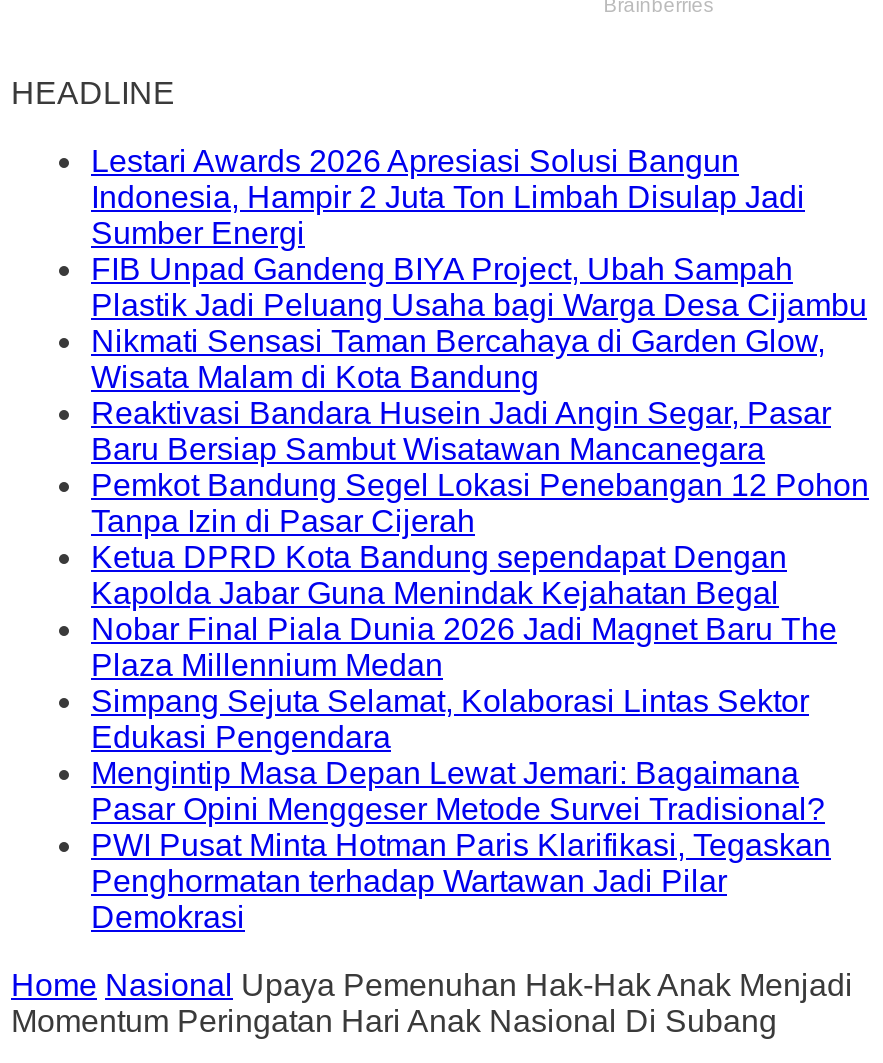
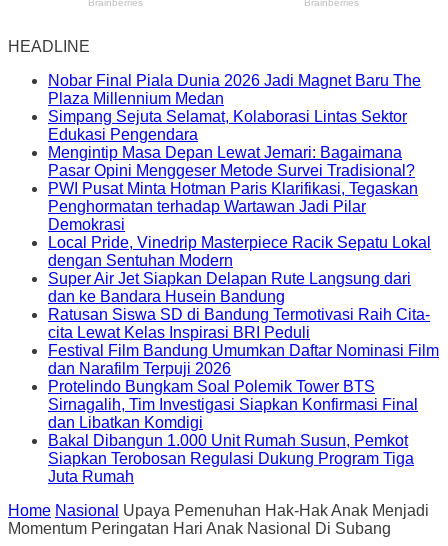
[91,144,869,610] Lestari Awards 2026 Apresiasi Solusi Bangun | Indonesia, Hampir 2 Juta Ton Limbah Disulap Jadi | Sumber Energi | FIB Unpad Gandeng BIYA Project, Ubah Sampah | Plastik Jadi Peluang Usaha bagi Warga Desa Cijambu | Nikmati Sensasi Taman Bercahaya di Garden Glow, | Wisata Malam di Kota Bandung | Reaktivasi Bandara Husein Jadi Angin Segar, Pasar | Baru Bersiap Sambut Wisatawan Mancanegara | Pemkot Bandung Segel Lokasi Penebangan 12 Pohon | Tanpa Izin di Pasar Cijerah | Ketua DPRD Kota Bandung sependapat Dengan | Kapolda Jabar Guna Menindak Kejahatan Begal -> none
moved [91,612,837,934] -> [48,72,421,233]: Nobar Final Piala Dunia 2026 Jadi Magnet Baru The | Plaza Millennium Medan | Simpang Sejuta Selamat, Kolaborasi Lintas Sektor | ... | Penghormatan terhadap Wartawan Jadi Pilar | Demokrasi
none -> [48,234,439,485] Local Pride, Vinedrip Masterpiece Racik Sepatu Lokal | dengan Sentuhan Modern | Super Air Jet Siapkan Delapan Rute Langsung dari | dan ke Bandara Husein Bandung | Ratusan Siswa SD di Bandung Termotivasi Raih Cita- | cita Lewat Kelas Inspirasi BRI Peduli | Festival Film Bandung Umumkan Daftar Nominasi Film | dan Narafilm Terpuji 2026 | Protelindo Bungkam Soal Polemik Tower BTS | Sirnagalih, Tim Investigasi Siapkan Konfirmasi Final | dan Libatkan Komdigi | Bakal Dibangun 1.000 Unit Rumah Susun, Pemkot | Siapkan Terobosan Regulasi Dukung Program Tiga | Juta Rumah

